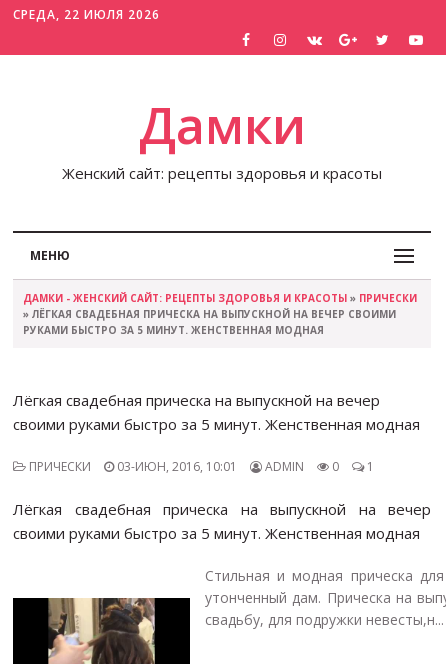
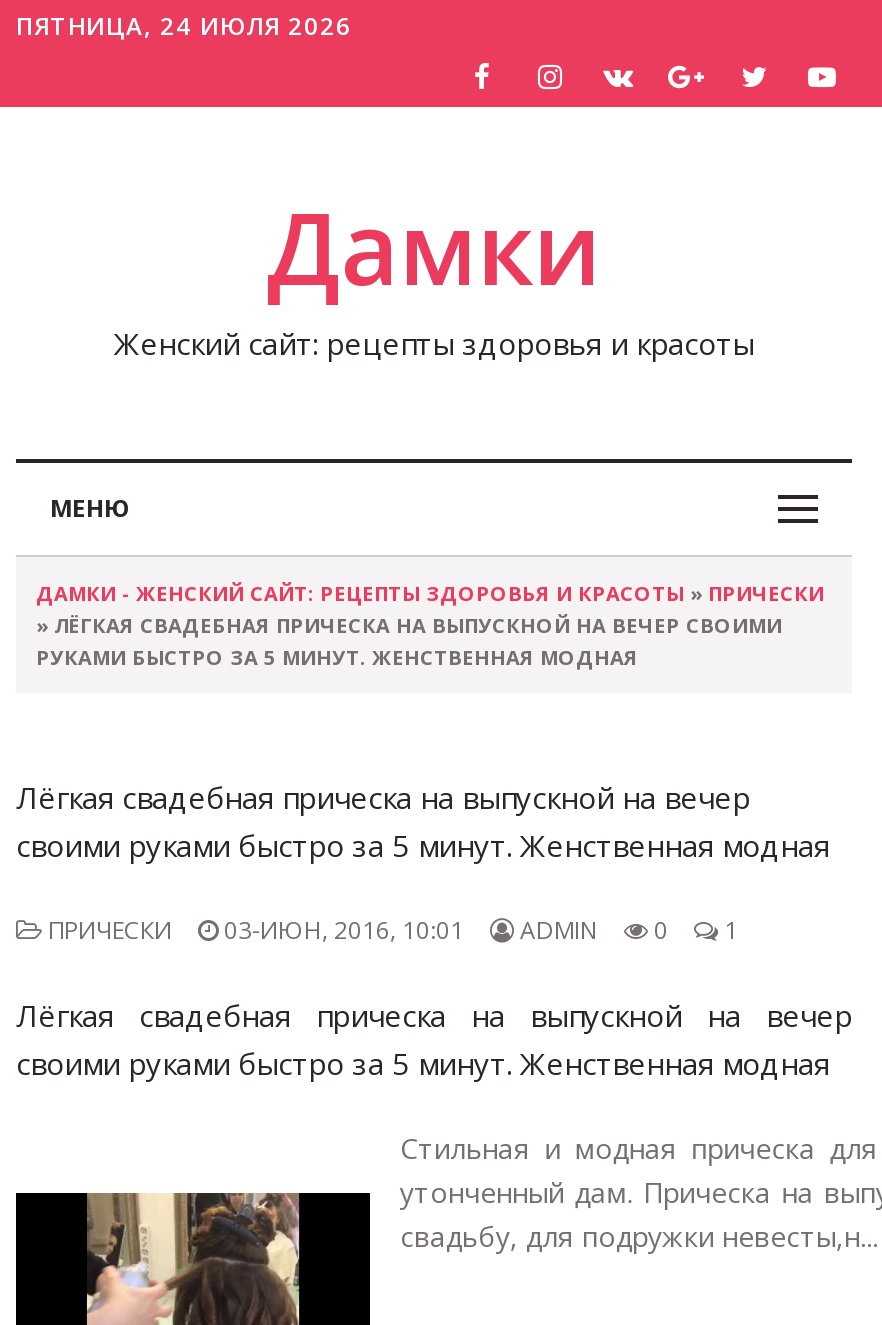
[13,6,160,23] СРЕДА, 22 ИЮЛЯ 2026 -> [16,9,352,43] ПЯТНИЦА, 24 ИЮЛЯ 2026

